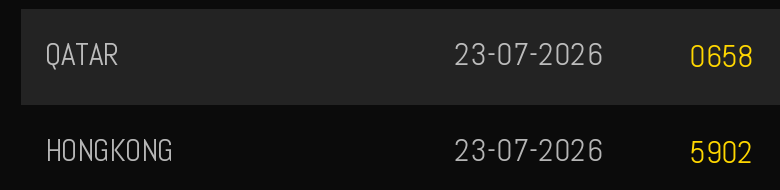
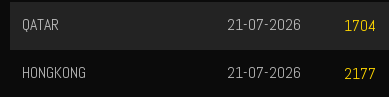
[454,36,602,76] 23-07-2026 -> [227,15,301,35] 21-07-2026
[690,37,754,77] 0658 -> [344,16,376,36] 1704
[454,132,602,172] 23-07-2026 -> [227,63,301,83] 21-07-2026
[690,133,754,173] 5902 -> [344,64,376,84] 2177

